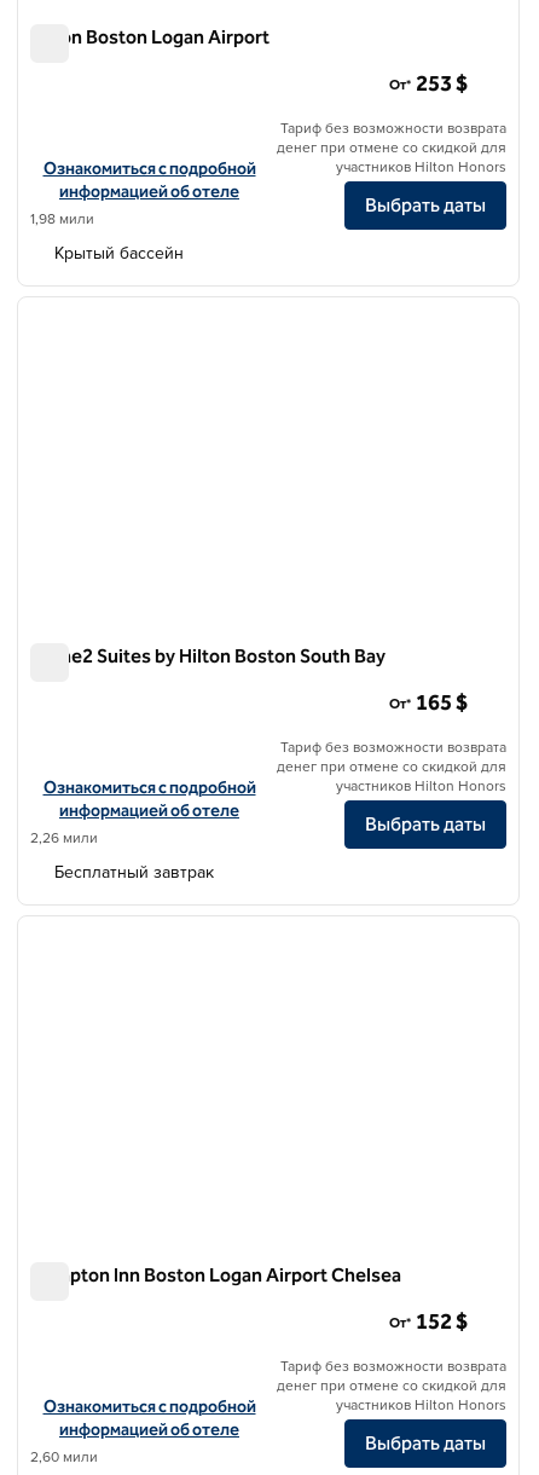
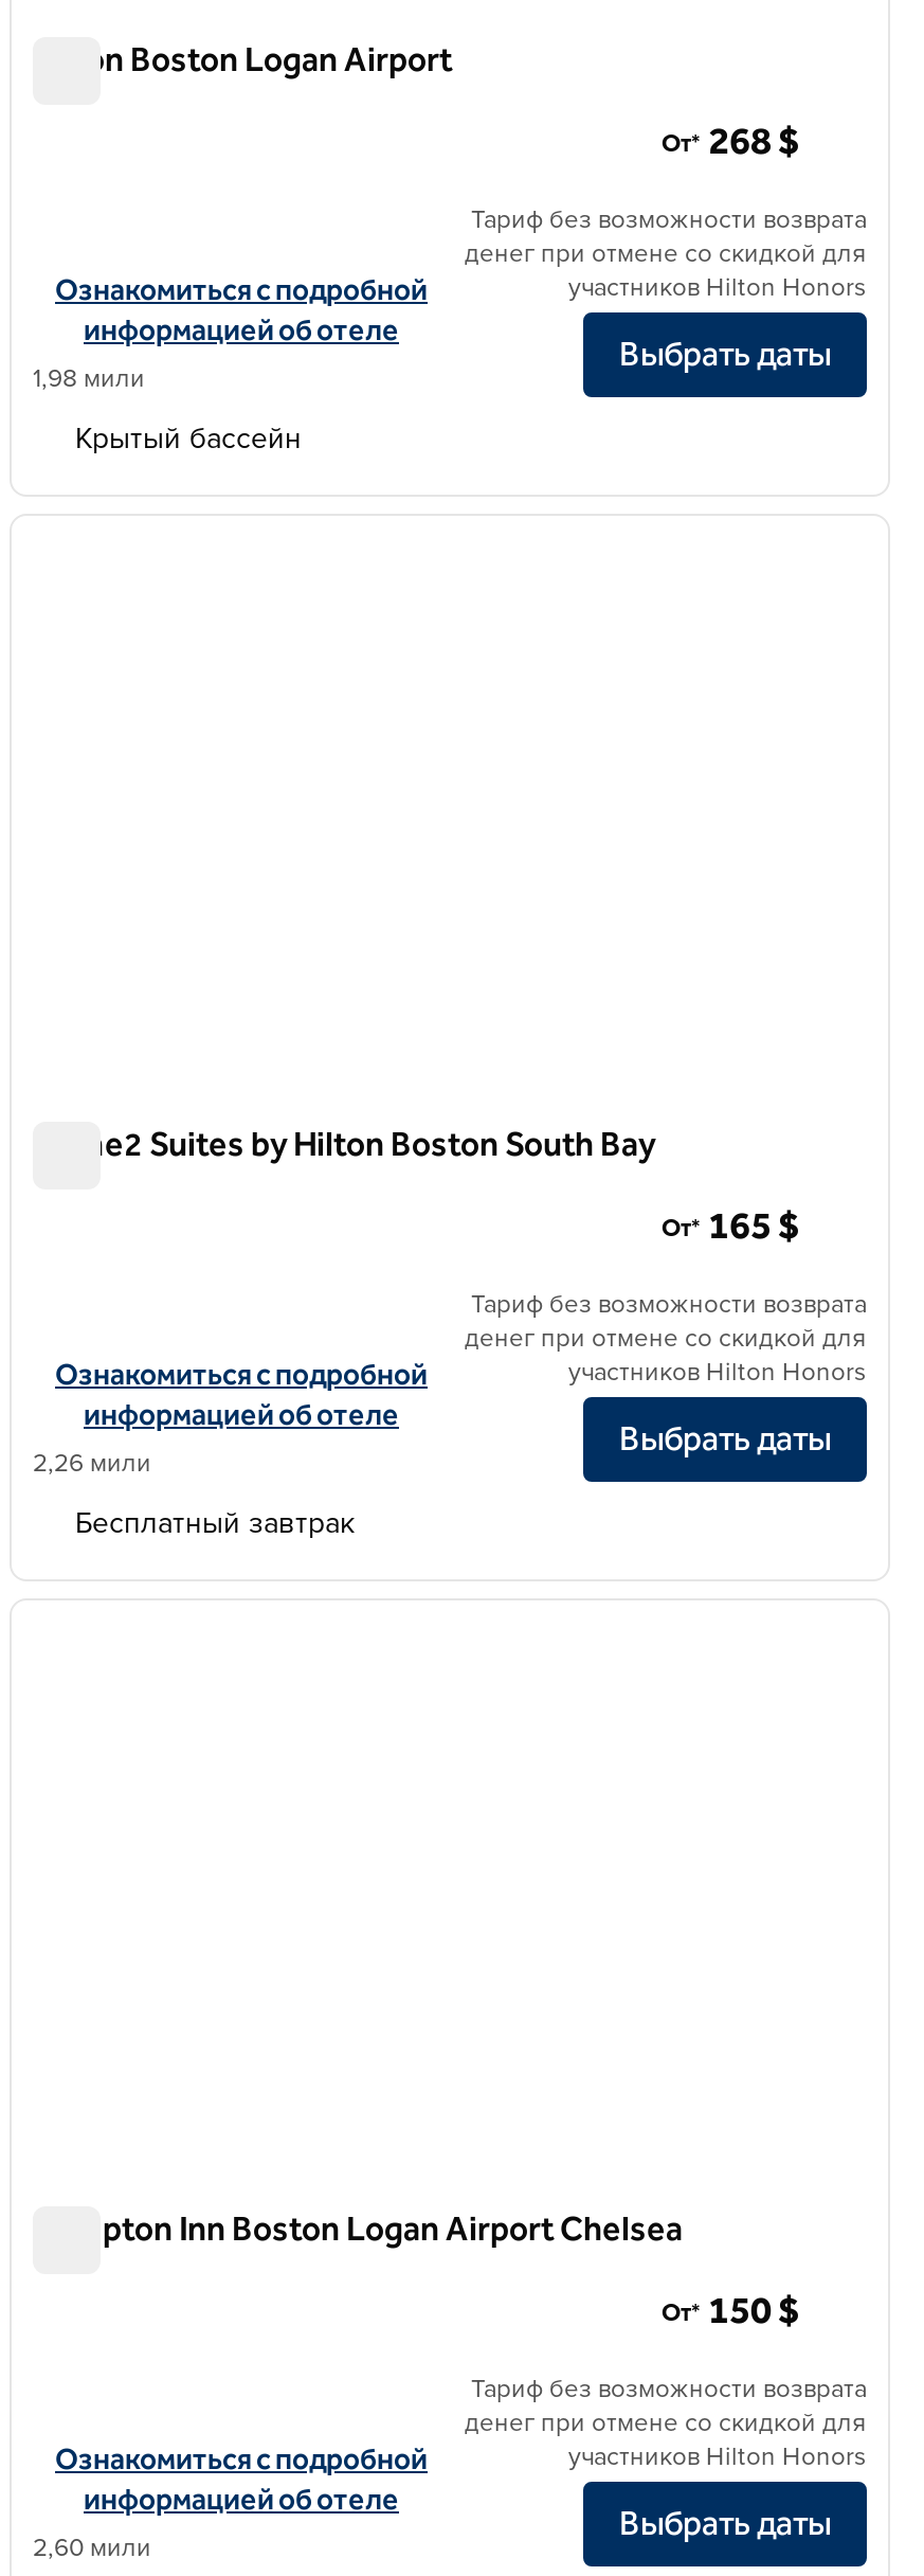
[389,70,468,97] От* 253 $ -> [662,118,799,165] От* 268 $
[389,1309,468,1335] От* 152 $ -> [662,2287,799,2334] От* 150 $

